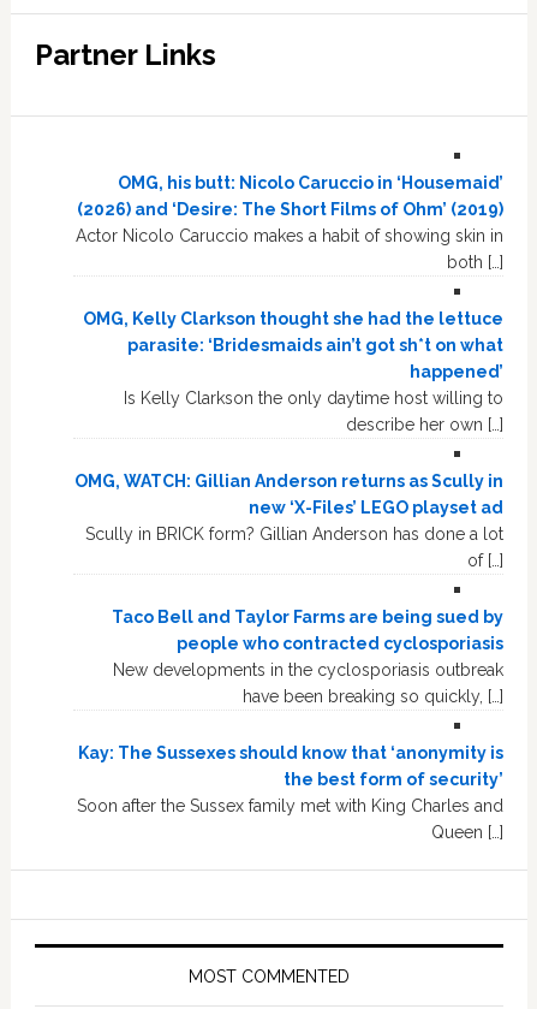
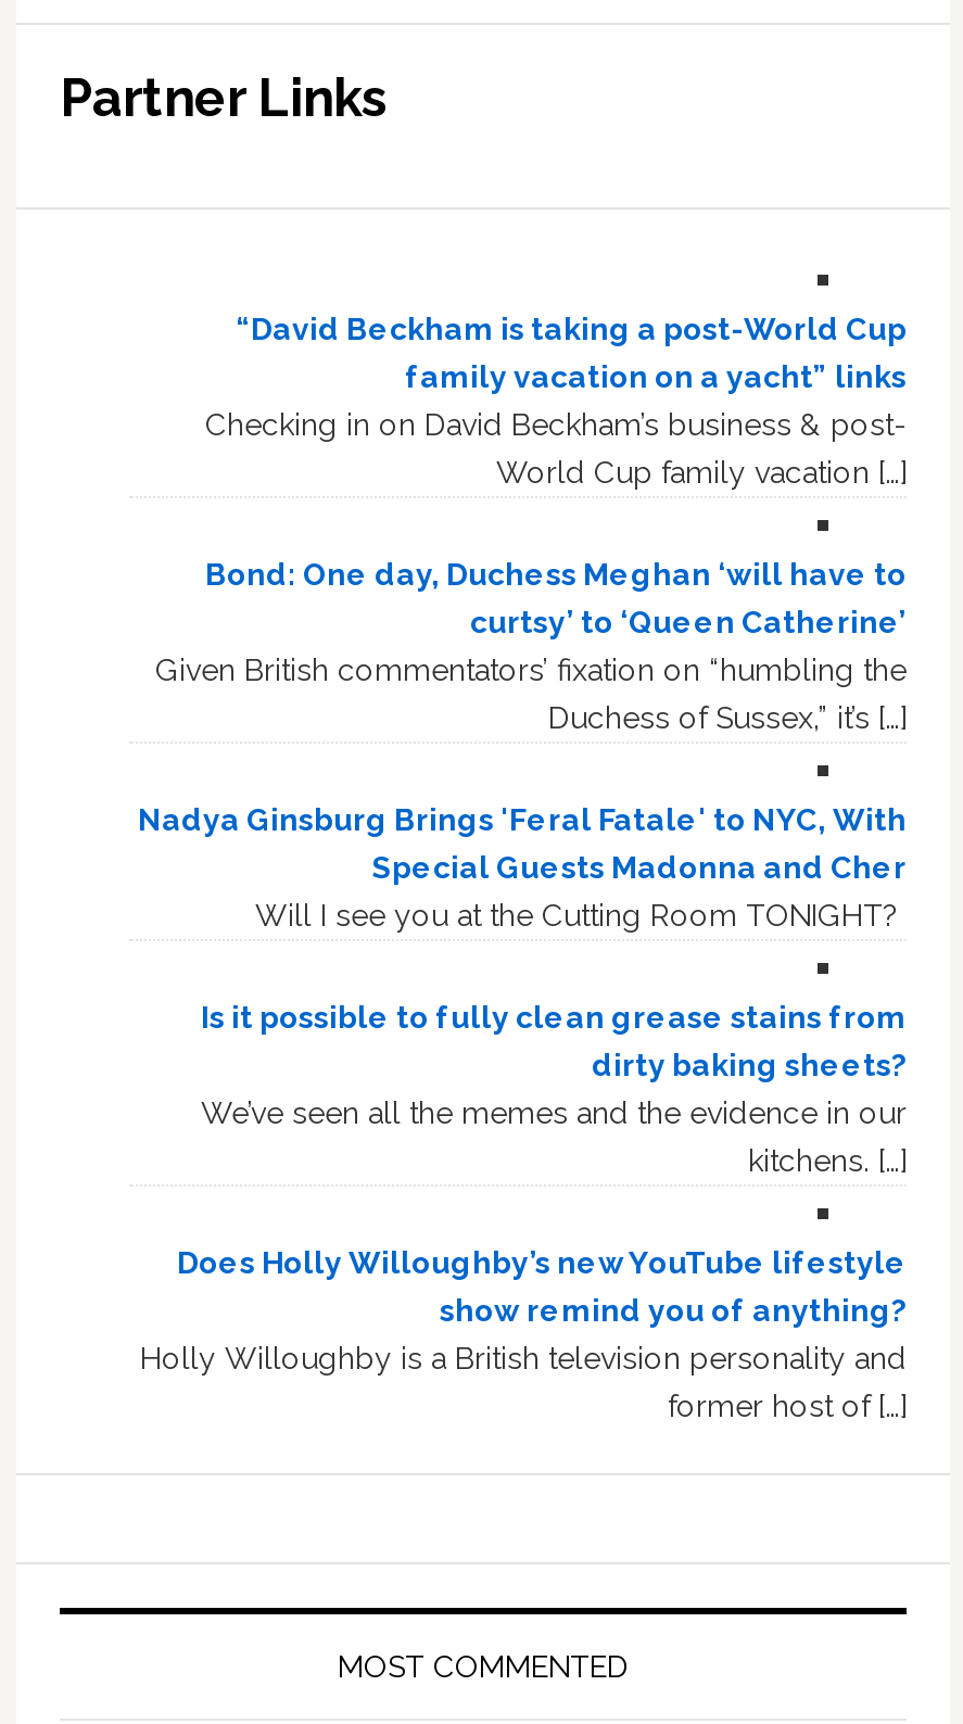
[76,173,503,272] OMG, his butt: Nicolo Caruccio in ‘Housemaid’ | (2026) and ‘Desire: The Short Films of Ohm’ (2019) | Actor Nicolo Caruccio makes a habit of showing skin in | both […] -> [205,312,907,490] “David Beckham is taking a post-World Cup | family vacation on a yacht” links | Checking in on David Beckham’s business & post- | World Cup family vacation […]
[83,309,503,434] OMG, Kelly Clarkson thought she had the lettuce | parasite: ‘Bridesmaids ain’t got sh*t on what | happened’ | Is Kelly Clarkson the only daytime host willing to | describe her own […] -> [155,557,907,735] Bond: One day, Duchess Meghan ‘will have to | curtsy’ to ‘Queen Catherine’ | Given British commentators’ fixation on “humbling the | Duchess of Sussex,” it’s […]
[74,471,503,570] OMG, WATCH: Gillian Anderson returns as Scully in | new ‘X-Files’ LEGO playset ad | Scully in BRICK form? Gillian Anderson has done a lot | of […] -> [138,802,907,933] Nadya Ginsburg Brings 'Feral Fatale' to NYC, With | Special Guests Madonna and Cher | Will I see you at the Cutting Room TONIGHT?
[112,607,503,706] Taco Bell and Taylor Farms are being sued by | people who contracted cyclosporiasis | New developments in the cyclosporiasis outbreak | have been breaking so quickly, […] -> [201,1000,907,1178] Is it possible to fully clean grease stains from | dirty baking sheets? | We’ve seen all the memes and the evidence in our | kitchens. […]
[77,743,503,842] Kay: The Sussexes should know that ‘anonymity is | the best form of security’ | Soon after the Sussex family met with King Charles and | Queen […] -> [140,1245,907,1423] Does Holly Willoughby’s new YouTube lifestyle | show remind you of anything? | Holly Willoughby is a British television personality and | former host of […]

